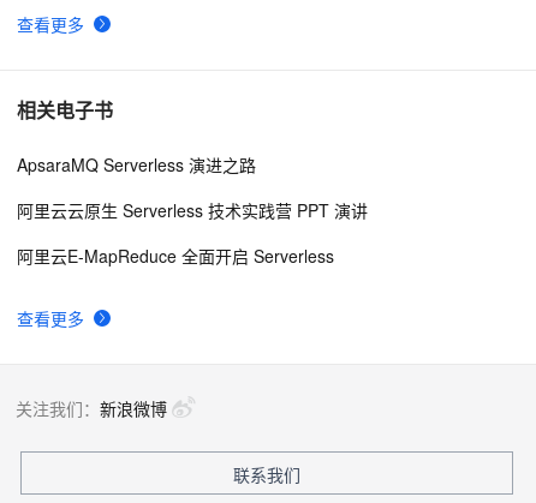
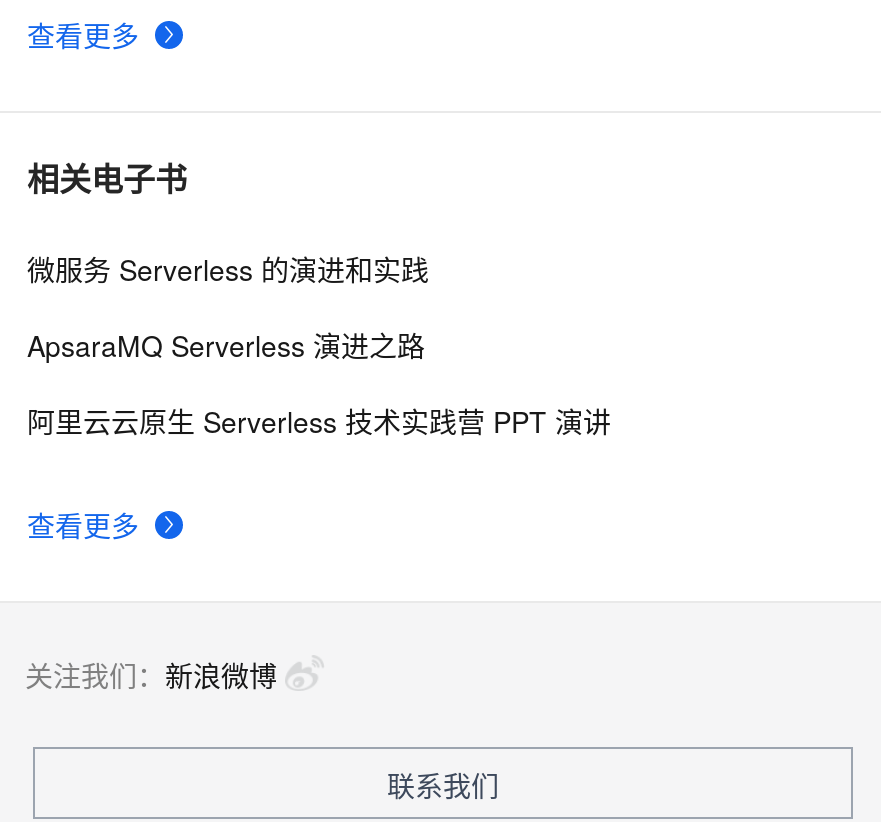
none -> [27,249,429,289] 微服务 Serverless 的演进和实践
moved [17,153,368,222] -> [27,325,611,441]: ApsaraMQ Serverless 演进之路 | 阿里云云原生 Serverless 技术实践营 PPT 演讲
[17,244,334,268] 阿里云E-MapReduce 全面开启 Serverless -> none

